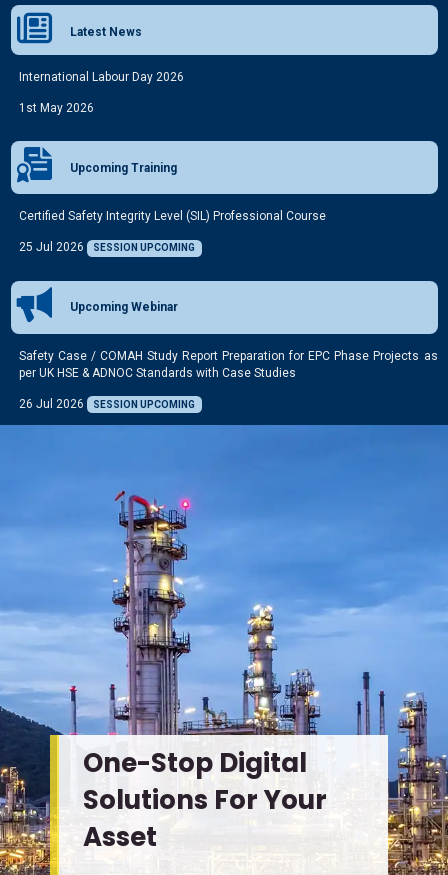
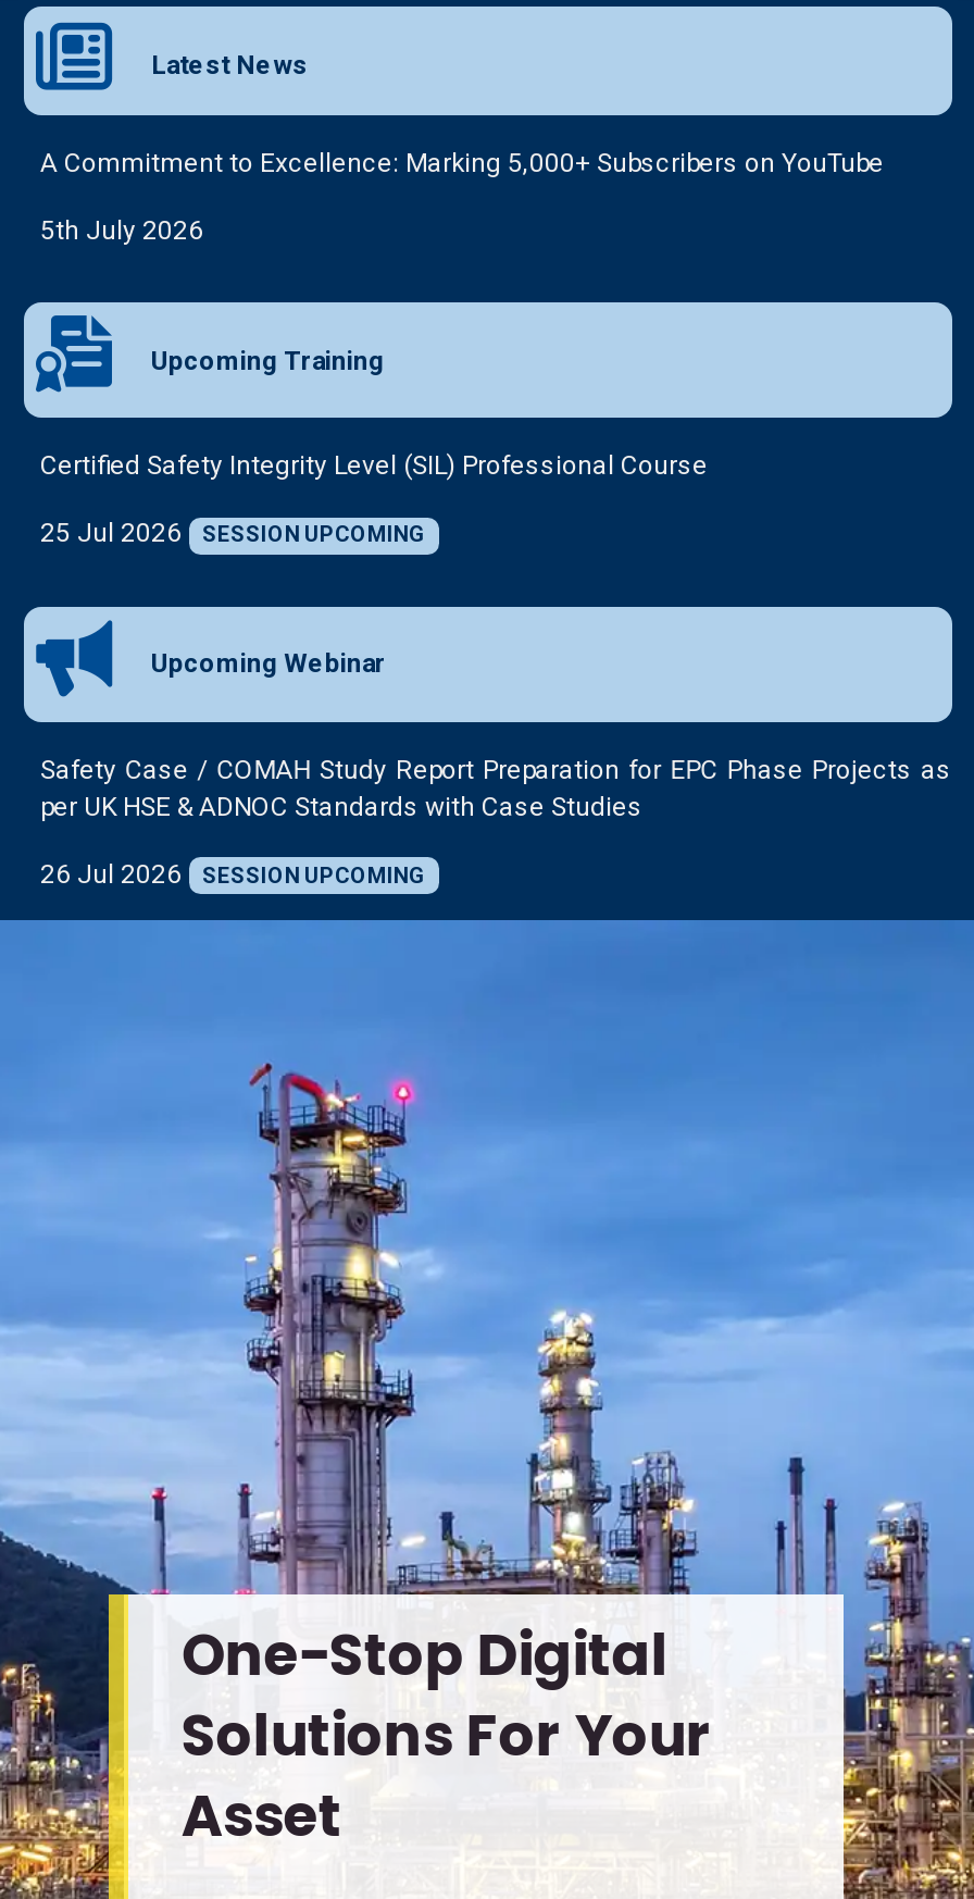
[18,70,183,84] International Labour Day 2026 -> [40,148,884,178] A Commitment to Excellence: Marking 5,000+ Subscribers on YouTube
[18,101,93,115] 1st May 2026 -> [40,215,203,246] 5th July 2026

